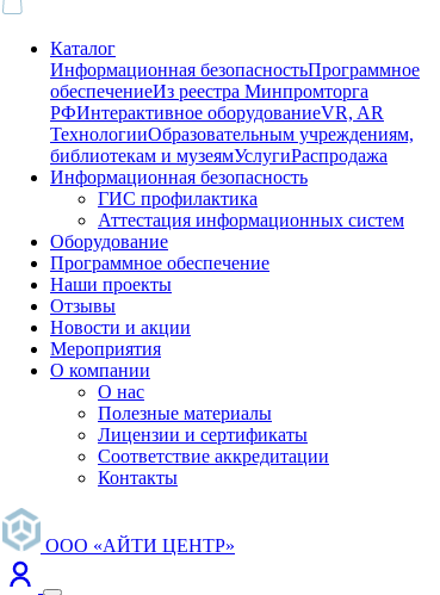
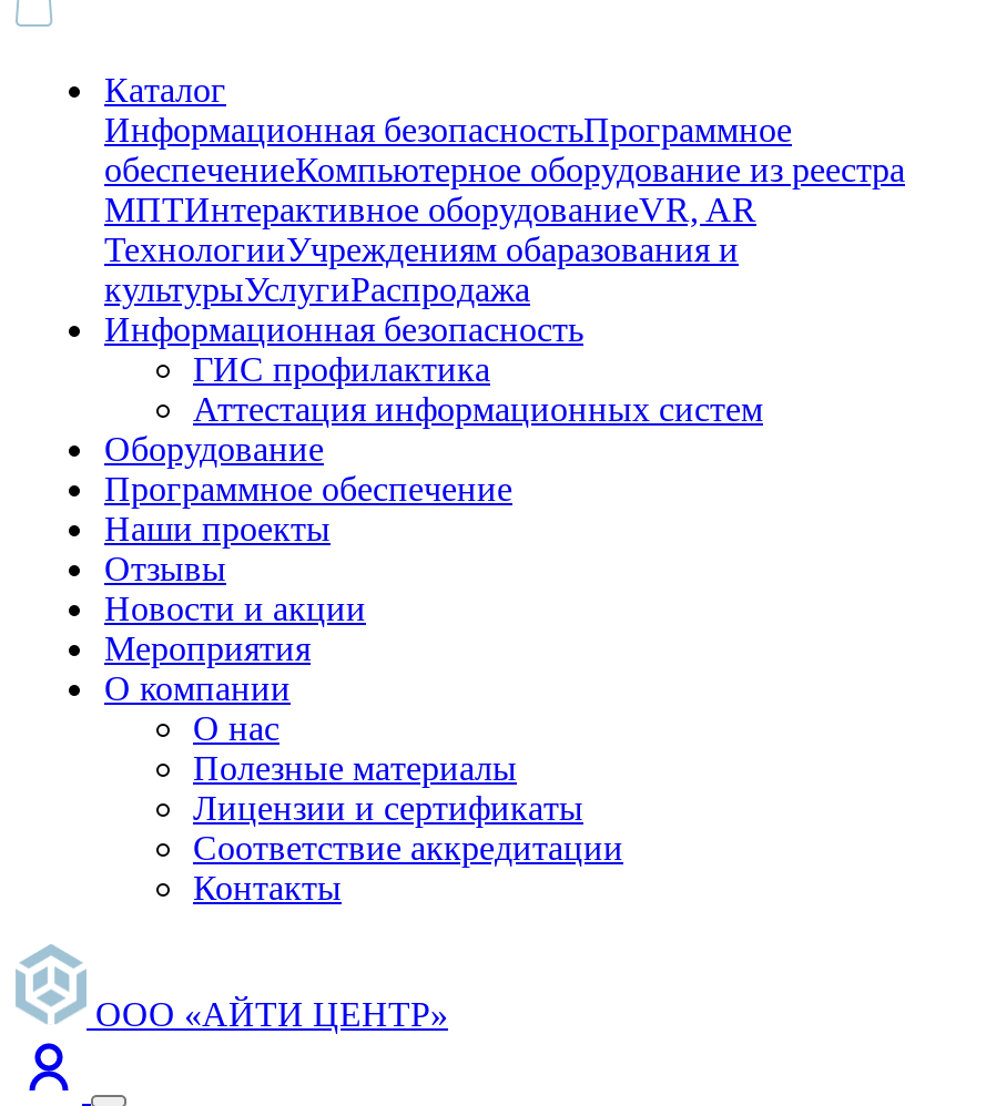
[50,82,414,166] обеспечениеИз реестра Минпромторга | РФИнтерактивное оборудованиеVR, AR | ТехнологииОбразовательным учреждениям, | библиотекам и музеямУслугиРаспродажа -> [104,152,905,309] обеспечениеКомпьютерное оборудование из реестра | МПТИнтерактивное оборудованиеVR, AR | ТехнологииУчреждениям обаразования и | культурыУслугиРаспродажа

